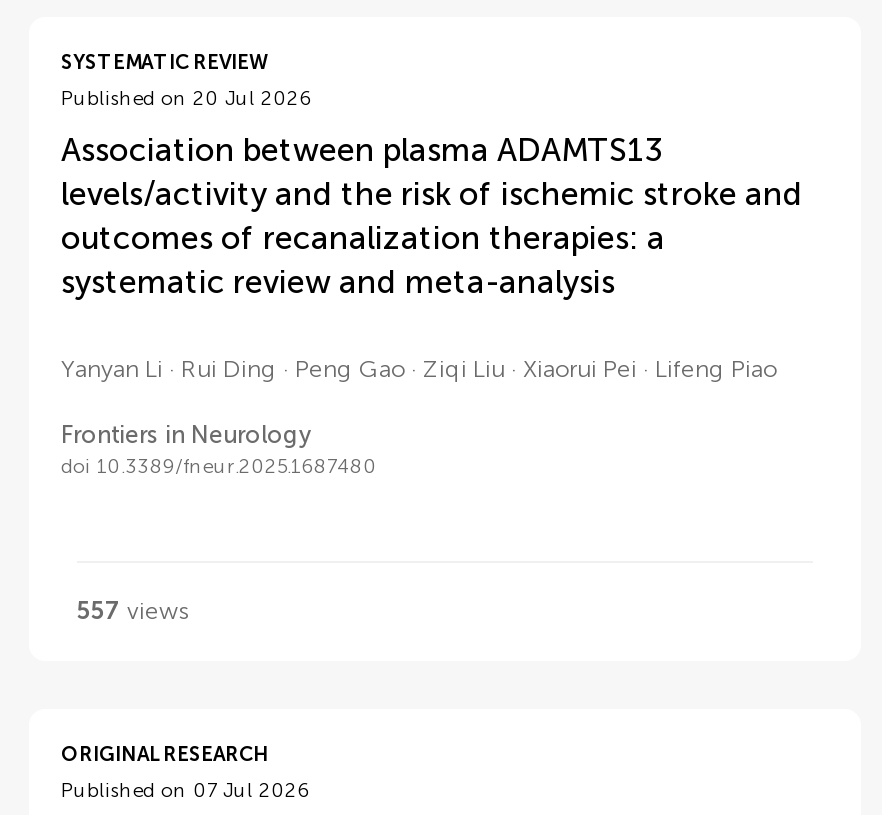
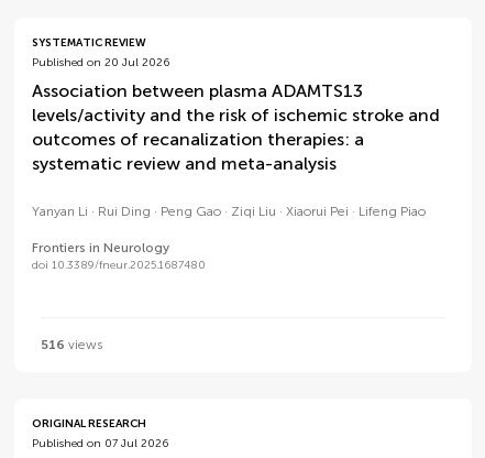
[77,597,189,625] 557 views -> [41,337,102,352] 516 views

